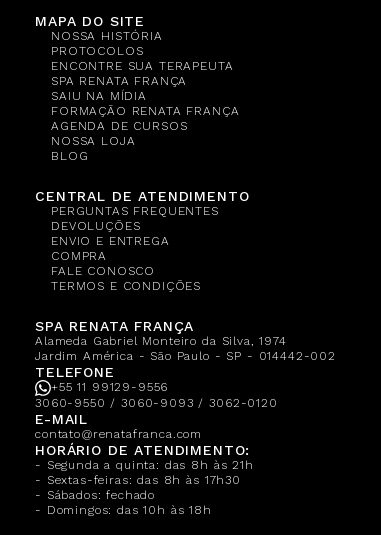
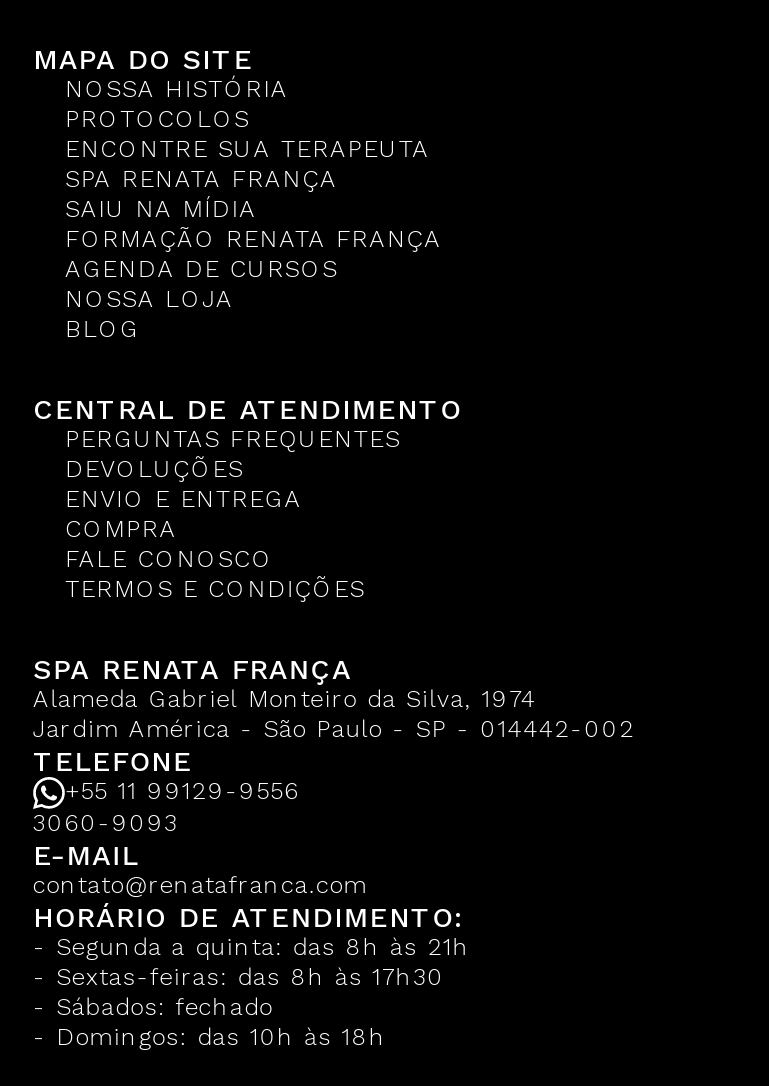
[35,396,278,410] 3060-9550 / 3060-9093 / 3062-0120 -> [33,809,178,837] 3060-9093

